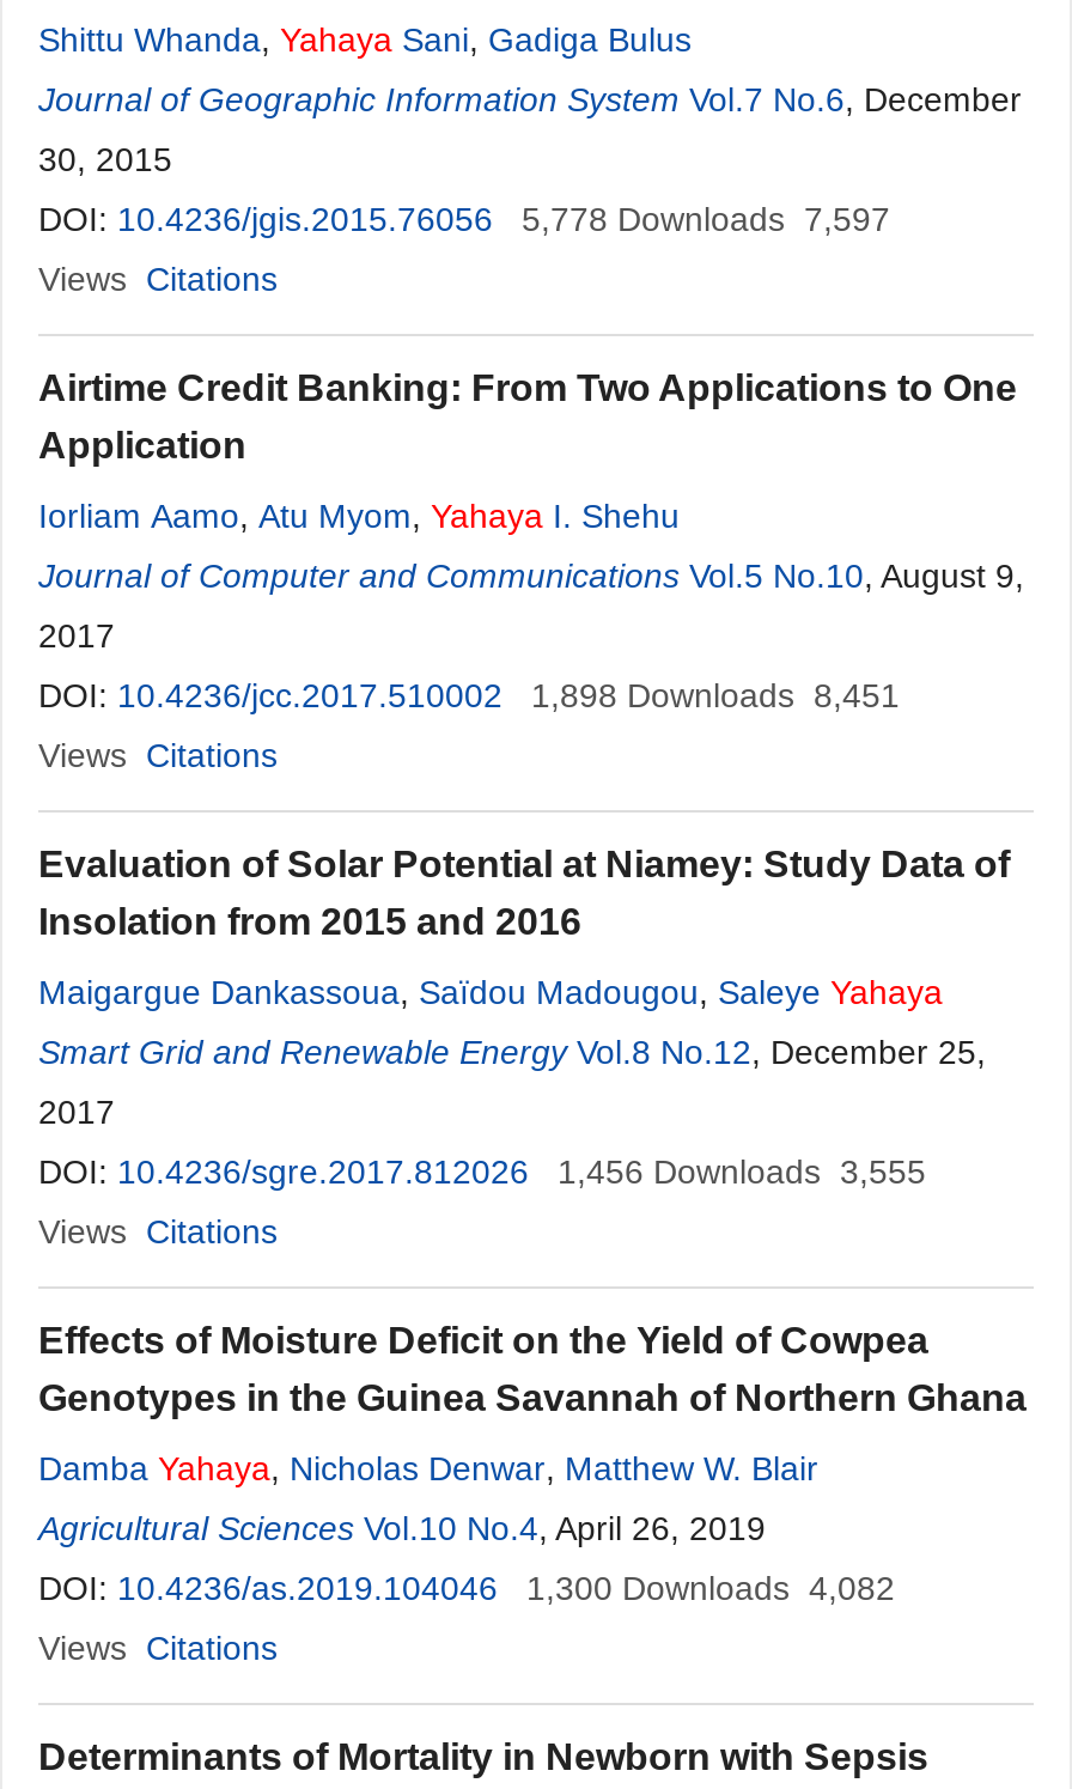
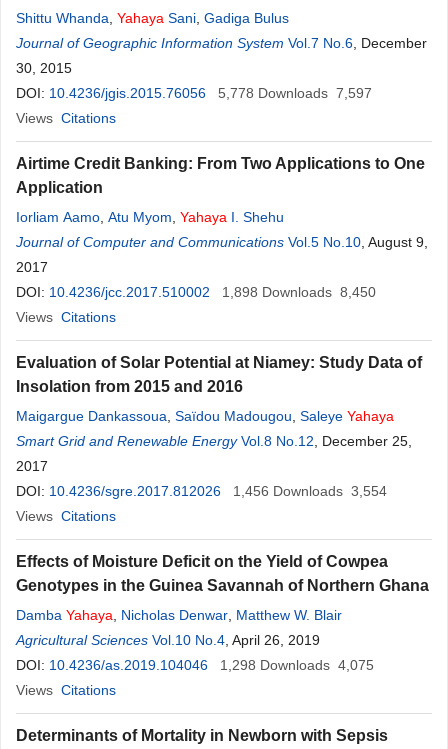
[38,676,900,714] DOI: 10.4236/jcc.2017.510002 1,898 Downloads 8,451 -> [16,284,376,300] DOI: 10.4236/jcc.2017.510002 1,898 Downloads 8,450
[38,1152,926,1191] DOI: 10.4236/sgre.2017.812026 1,456 Downloads 3,555 -> [16,483,387,499] DOI: 10.4236/sgre.2017.812026 1,456 Downloads 3,554
[38,1569,895,1607] DOI: 10.4236/as.2019.104046 1,300 Downloads 4,082 -> [16,657,374,673] DOI: 10.4236/as.2019.104046 1,298 Downloads 4,075

